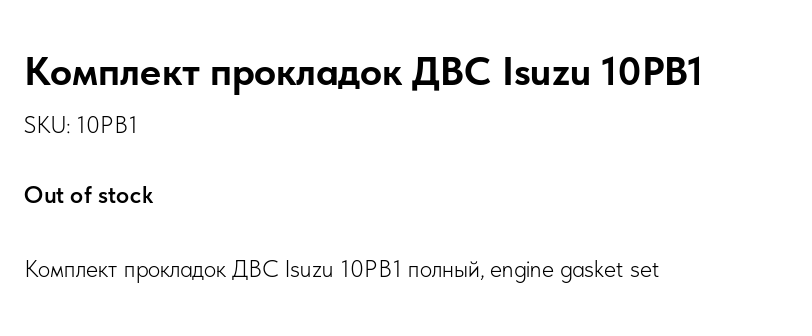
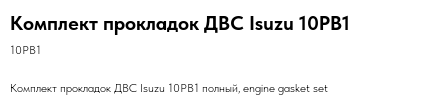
[24,111,154,209] SKU: 10PB1 | Out of stock -> [10,43,41,57] 10PB1

